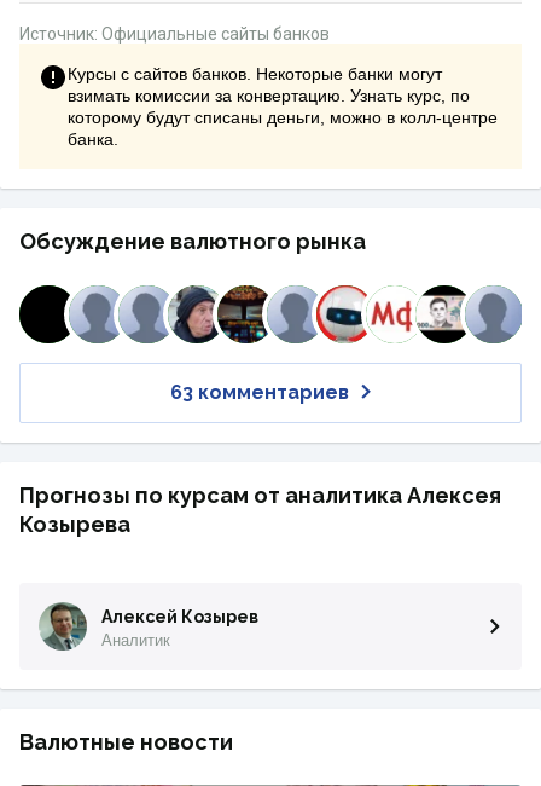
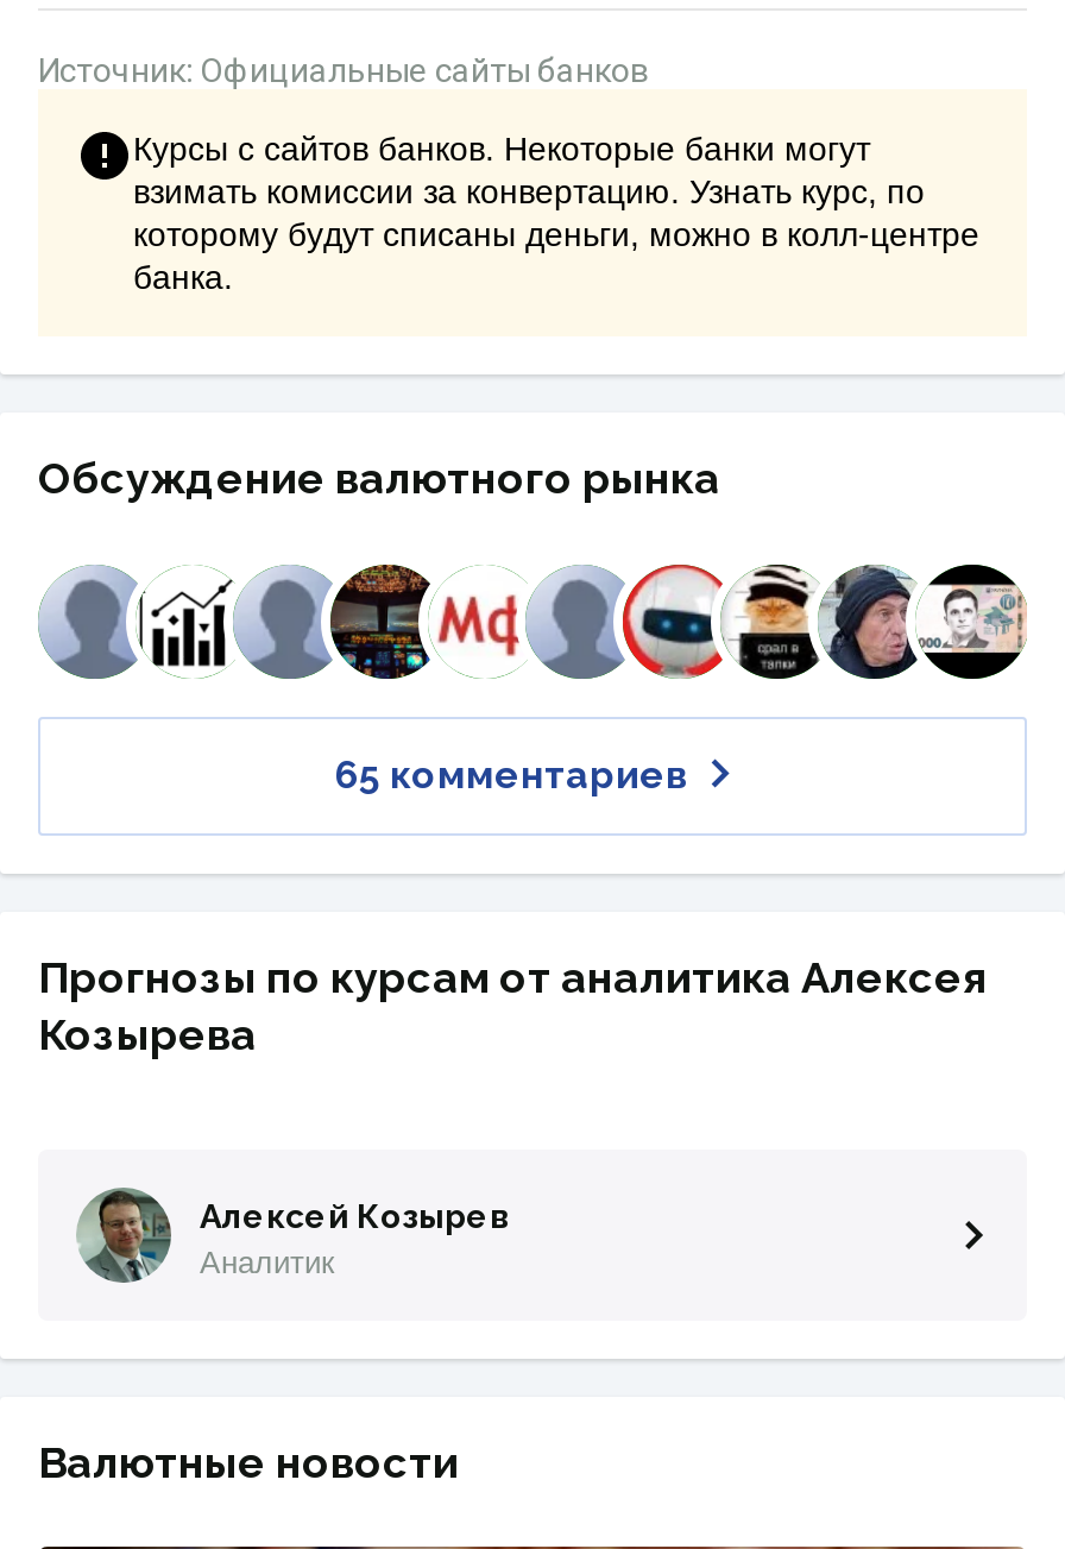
[18,284,120,345] [image] -> [38,565,233,681] [image]
[169,284,349,404] [image] | 63 комментариев -> [330,562,687,798] [image] | 65 комментариев
[371,285,522,345] [image] -> [732,562,1027,681] [image]

